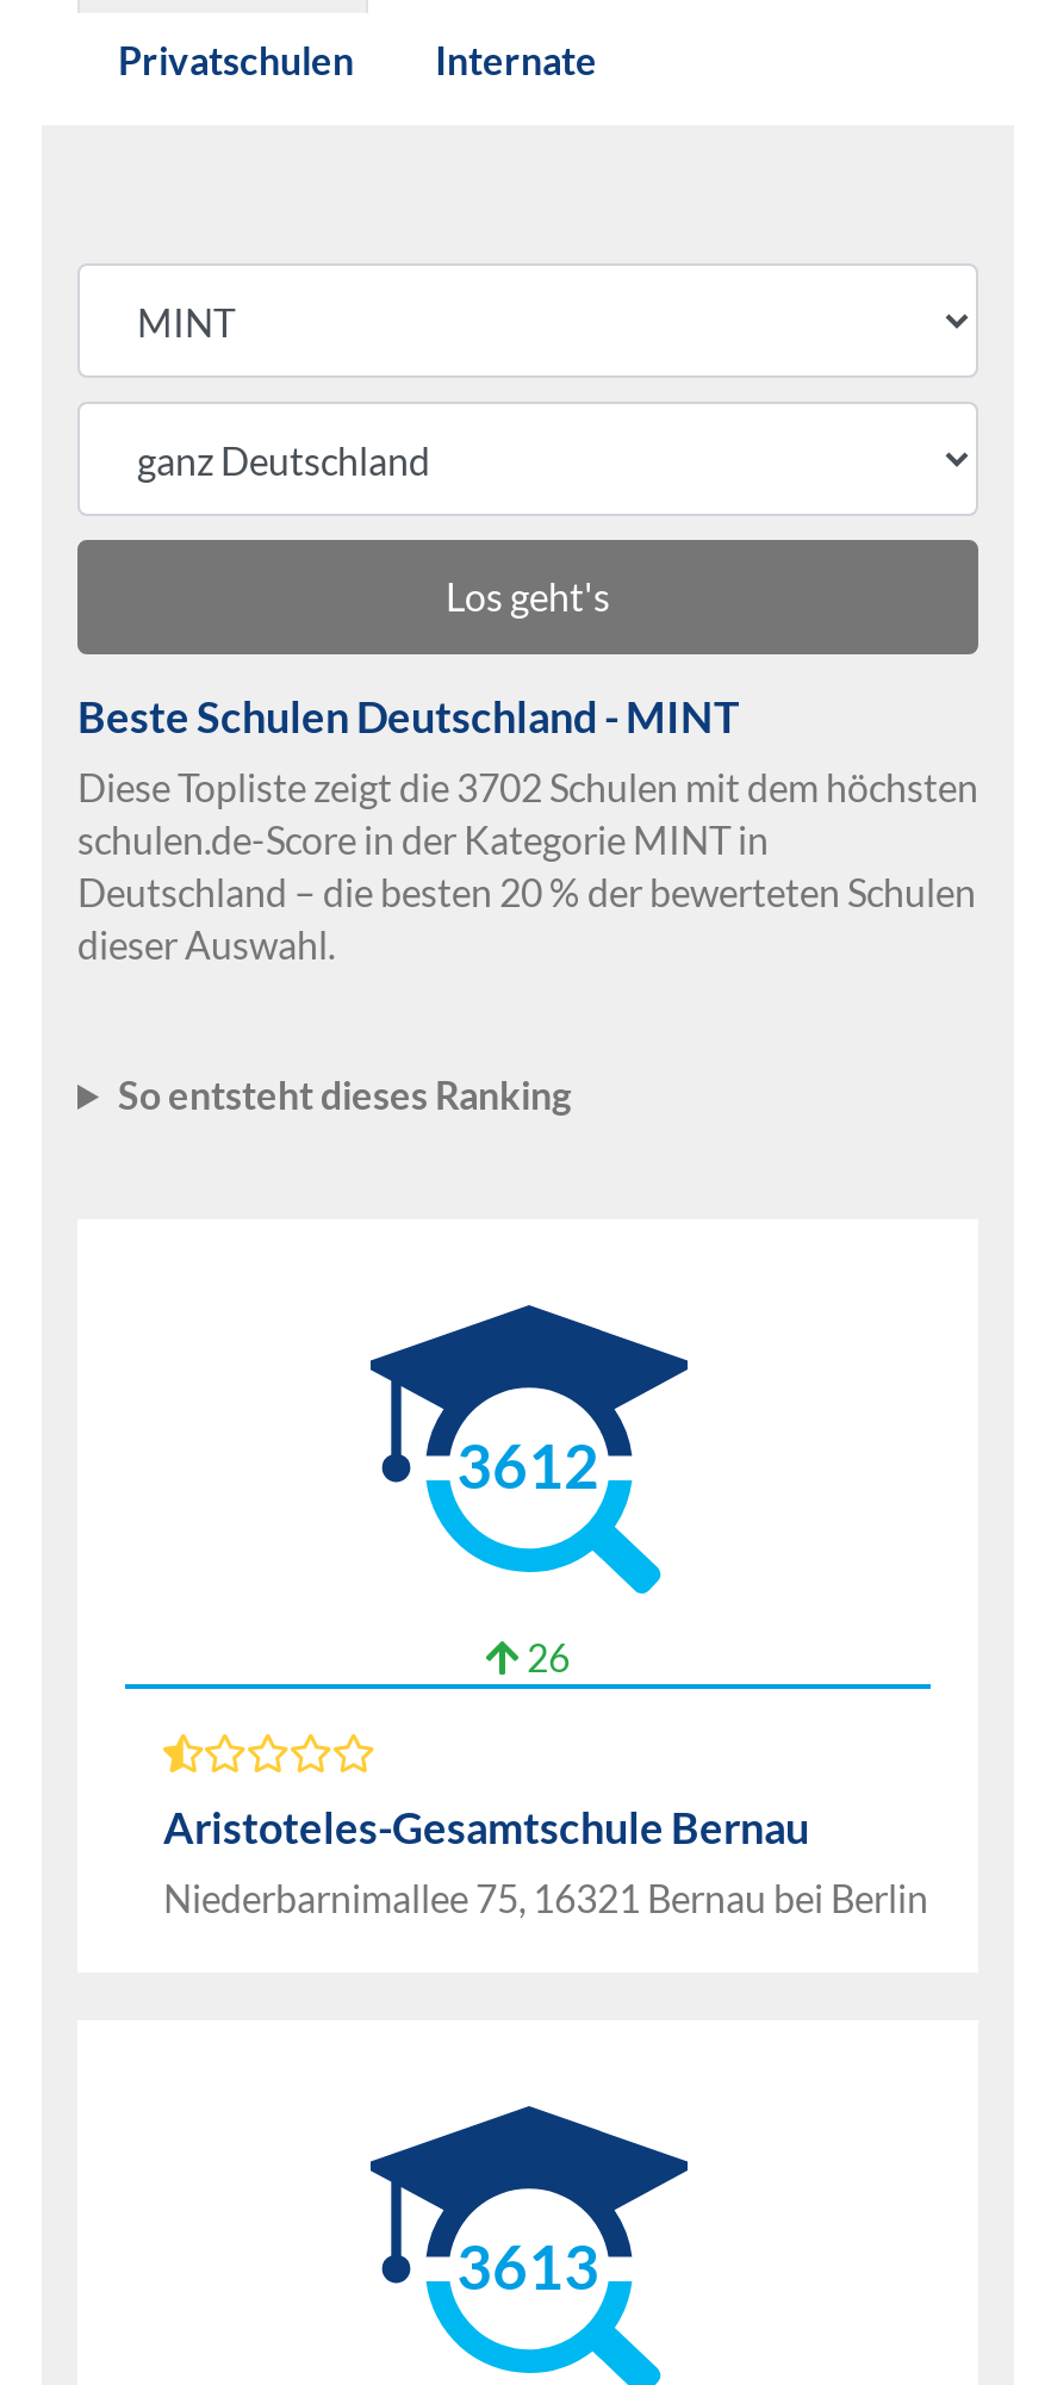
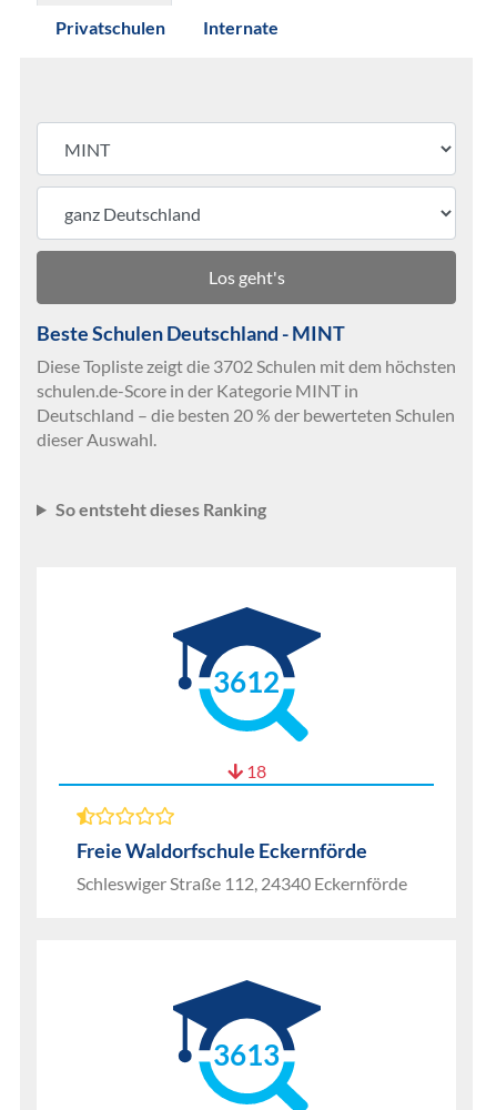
[520,1634,570,1679] 26 -> [242,760,266,781] 18
[163,1801,928,1920] Aristoteles-Gesamtschule Bernau | Niederbarnimallee 75, 16321 Bernau bei Berlin -> [77,838,407,894] Freie Waldorfschule Eckernförde | Schleswiger Straße 112, 24340 Eckernförde

